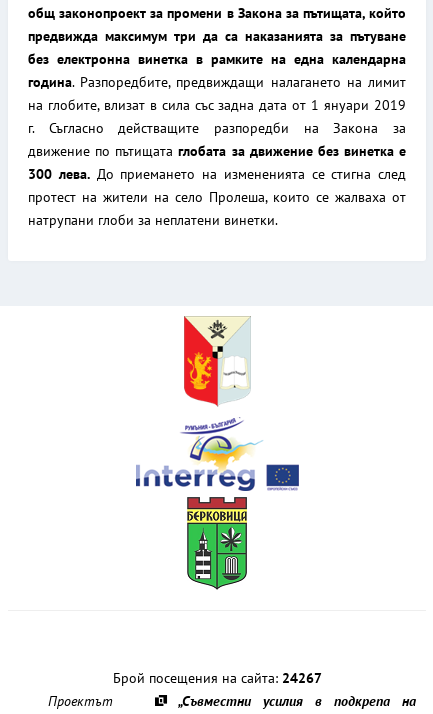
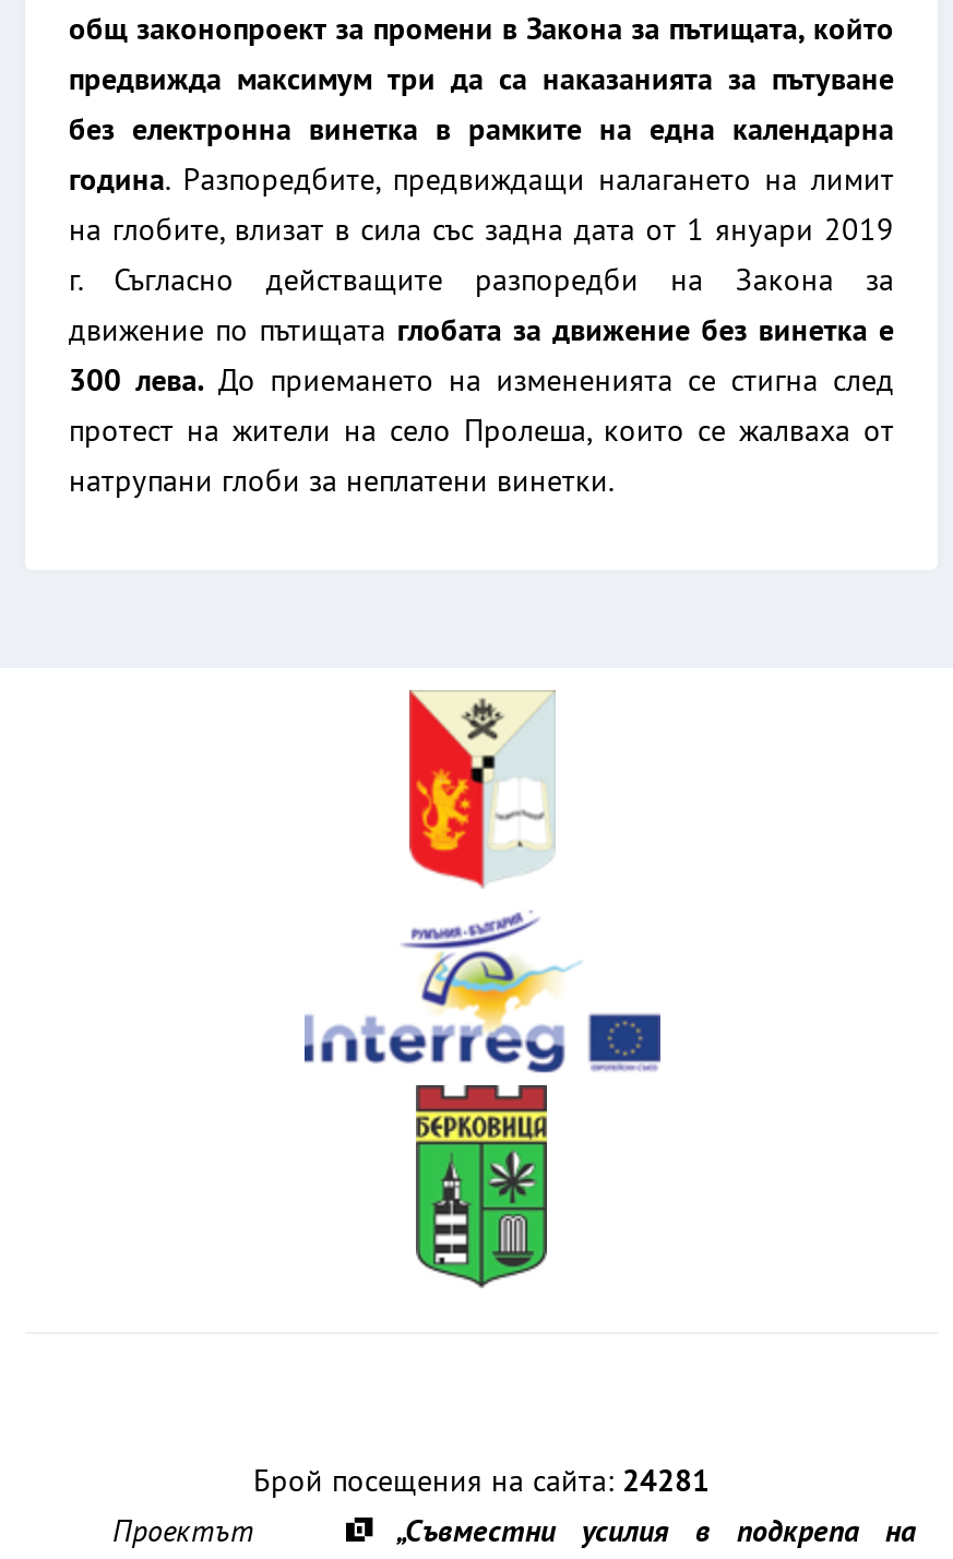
[112,669,321,687] Брой посещения на сайта: 24267 -> [253,1461,710,1500] Брой посещения на сайта: 24281

